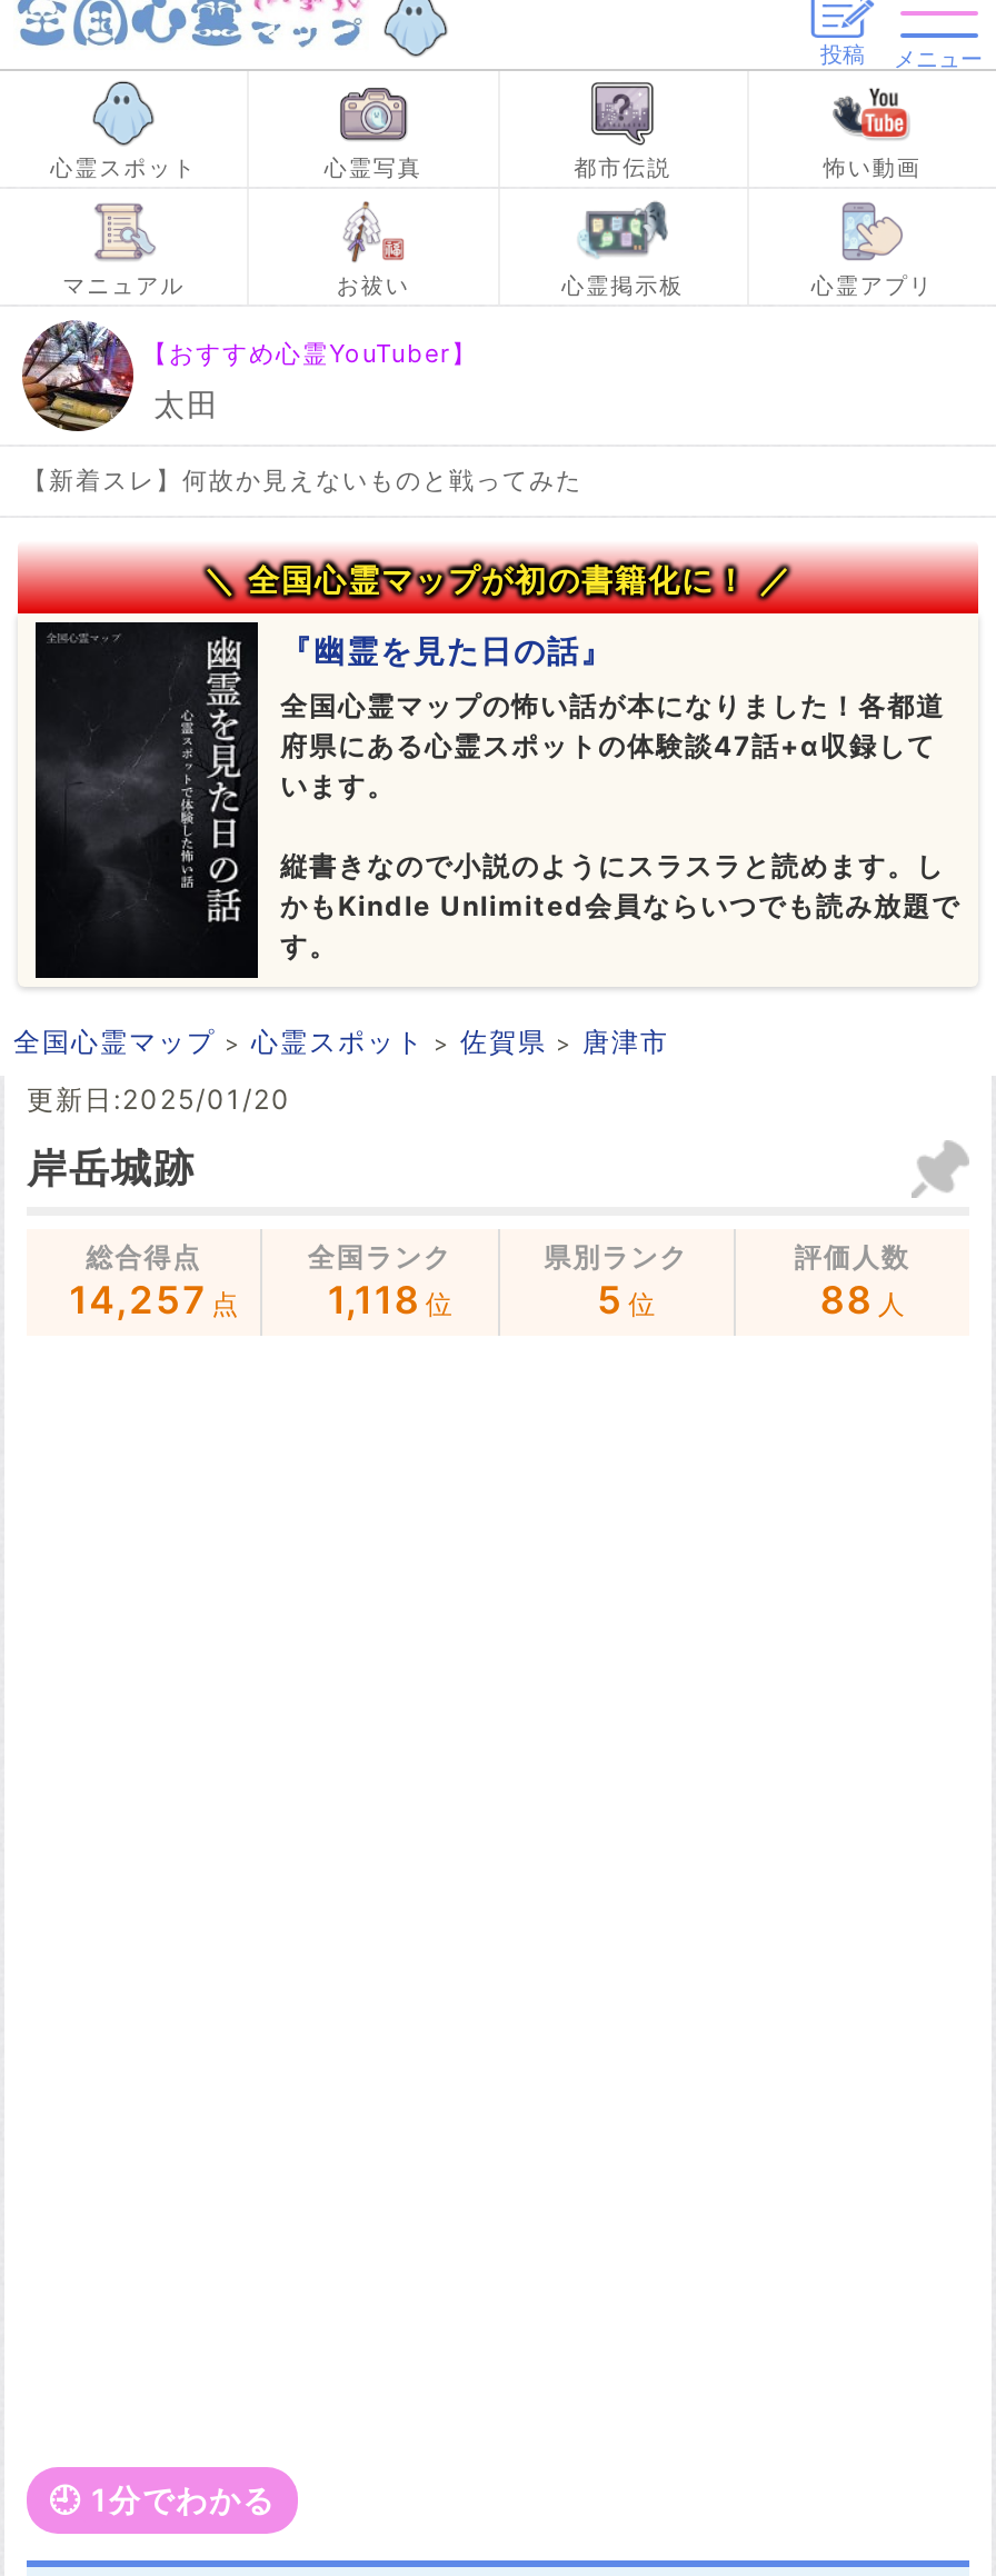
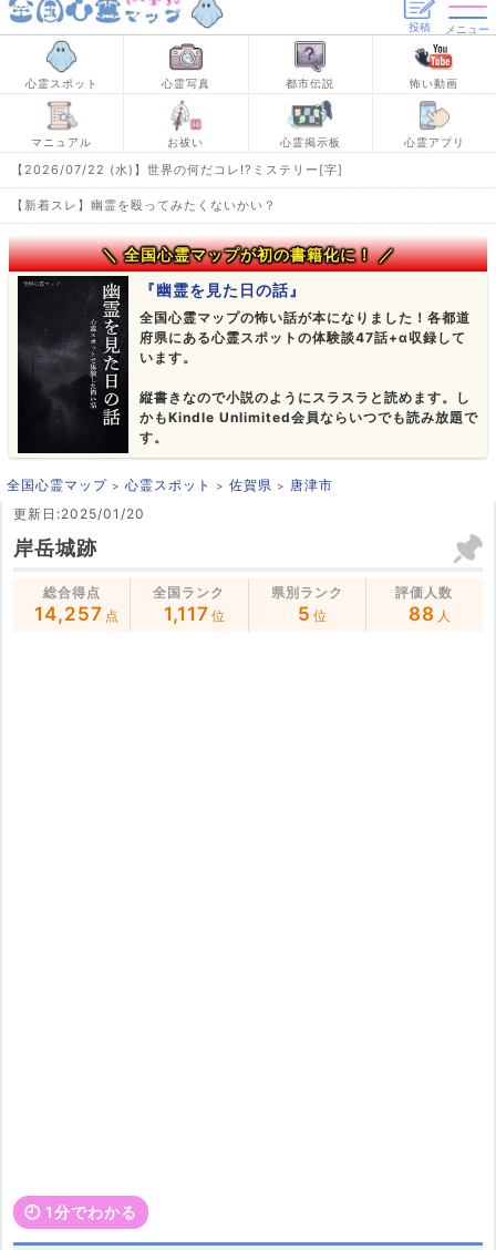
[142,338,478,422] 【おすすめ心霊YouTuber】 | 太田 -> [11,162,343,177] 【2026/07/22 (水)】世界の何だコレ!?ミステリー[字]
[22,465,582,496] 【新着スレ】何故か見えないものと戦ってみた -> [11,197,277,213] 【新着スレ】幽霊を殴ってみたくないかい？
[69,1278,454,1322] 14,257 点 1,118 位 -> [34,603,226,625] 14,257 点 1,117 位

